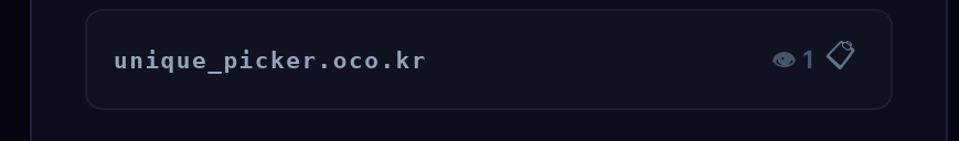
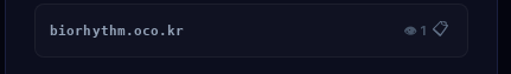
[114,45,427,74] unique_picker.oco.kr -> [50,23,184,38] biorhythm.oco.kr

